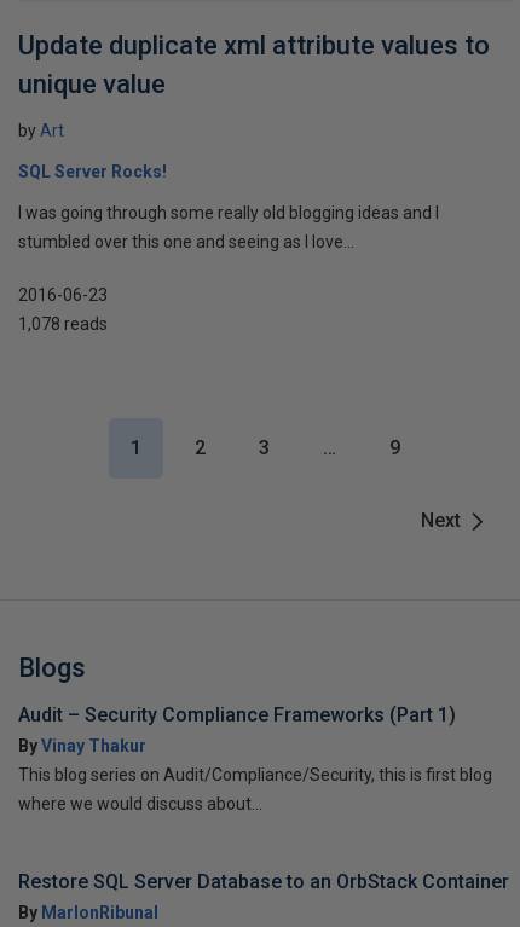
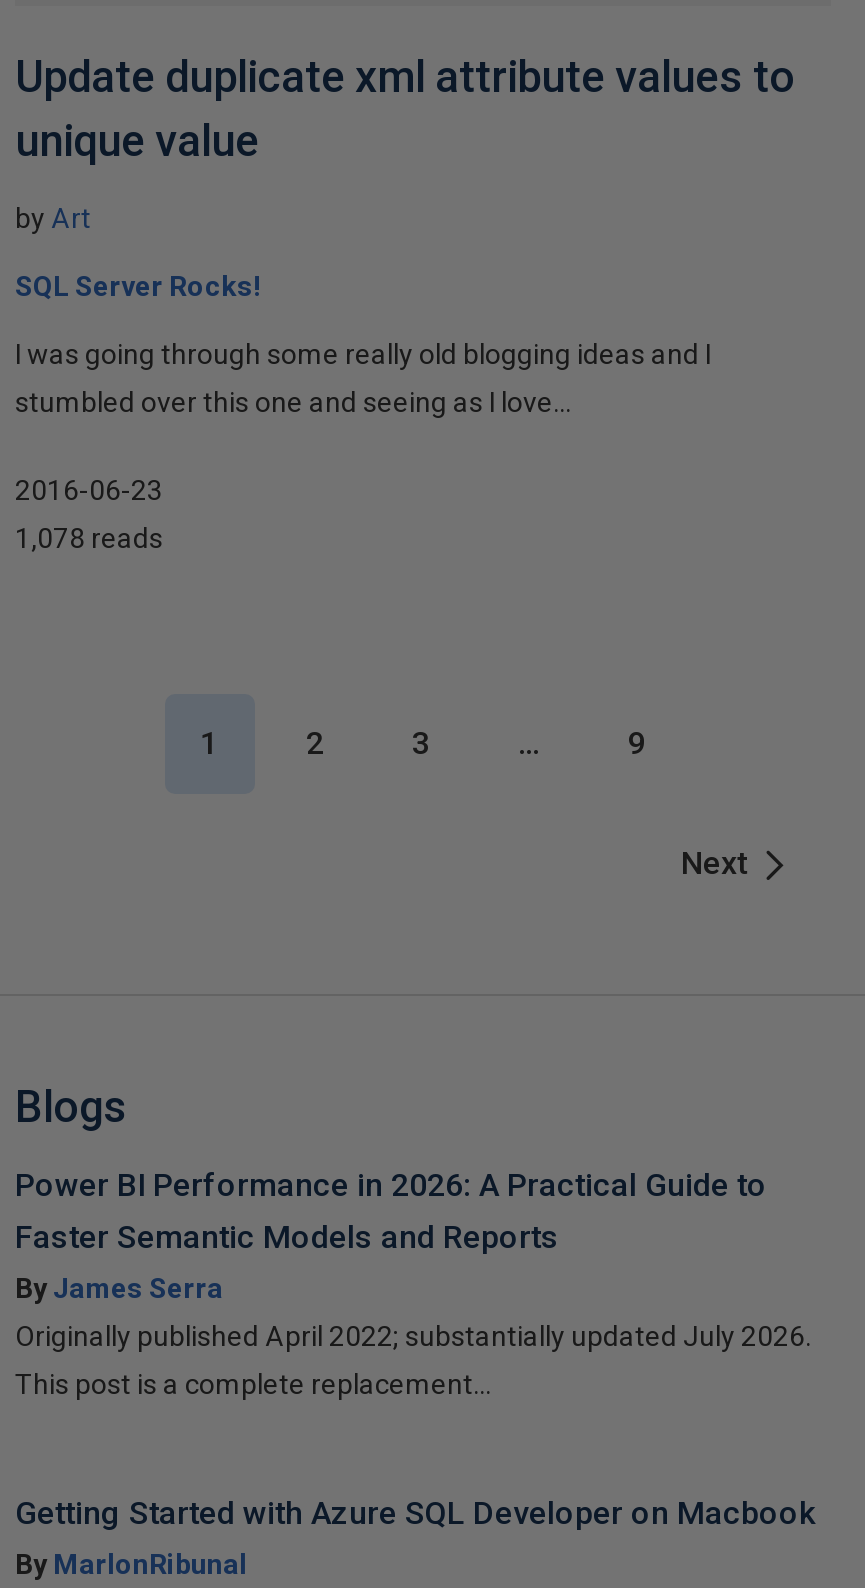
[18,703,456,755] Audit – Security Compliance Frameworks (Part 1) | By Vinay Thakur -> [15,1166,767,1304] Power BI Performance in 2026: A Practical Guide to | Faster Semantic Models and Reports | By James Serra
[18,765,492,784] This blog series on Audit/Compliance/Security, this is first blog -> [15,1320,811,1352] Originally published April 2022; substantially updated July 2026.
[18,794,262,813] where we would discuss about... -> [15,1368,491,1400] This post is a complete replacement...
[18,870,509,893] Restore SQL Server Database to an OrbStack Container -> [15,1494,815,1532] Getting Started with Azure SQL Developer on Macbook

